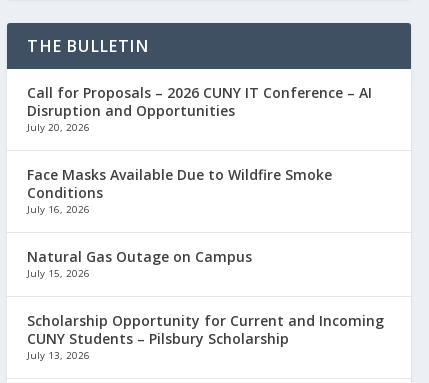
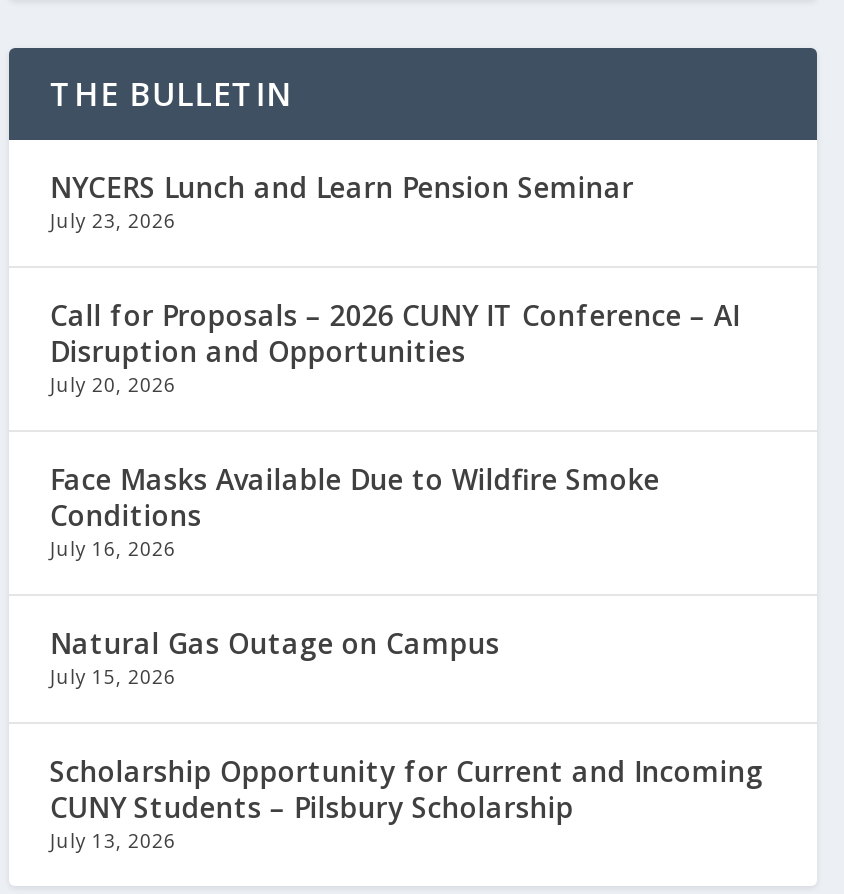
none -> [50,167,634,233] NYCERS Lunch and Learn Pension Seminar | July 23, 2026

